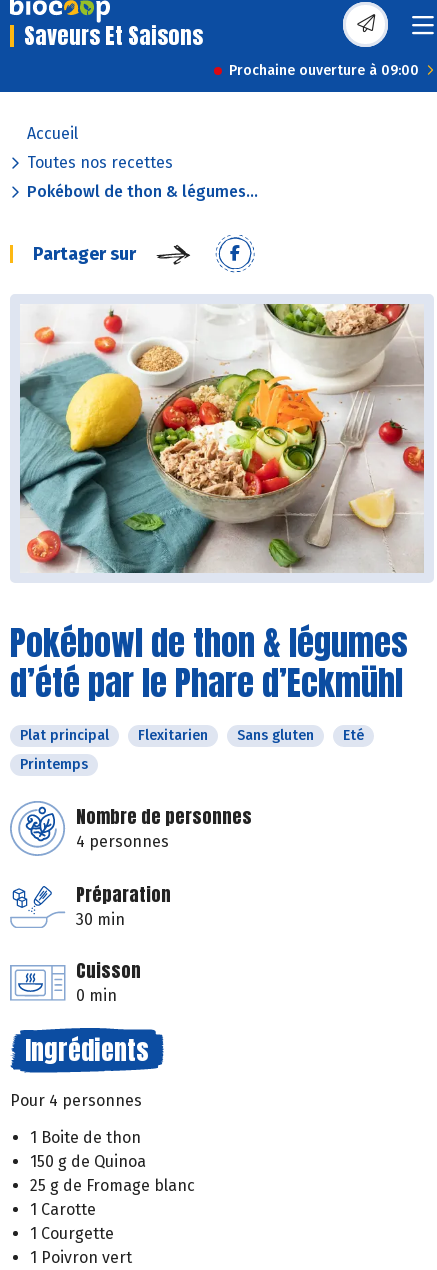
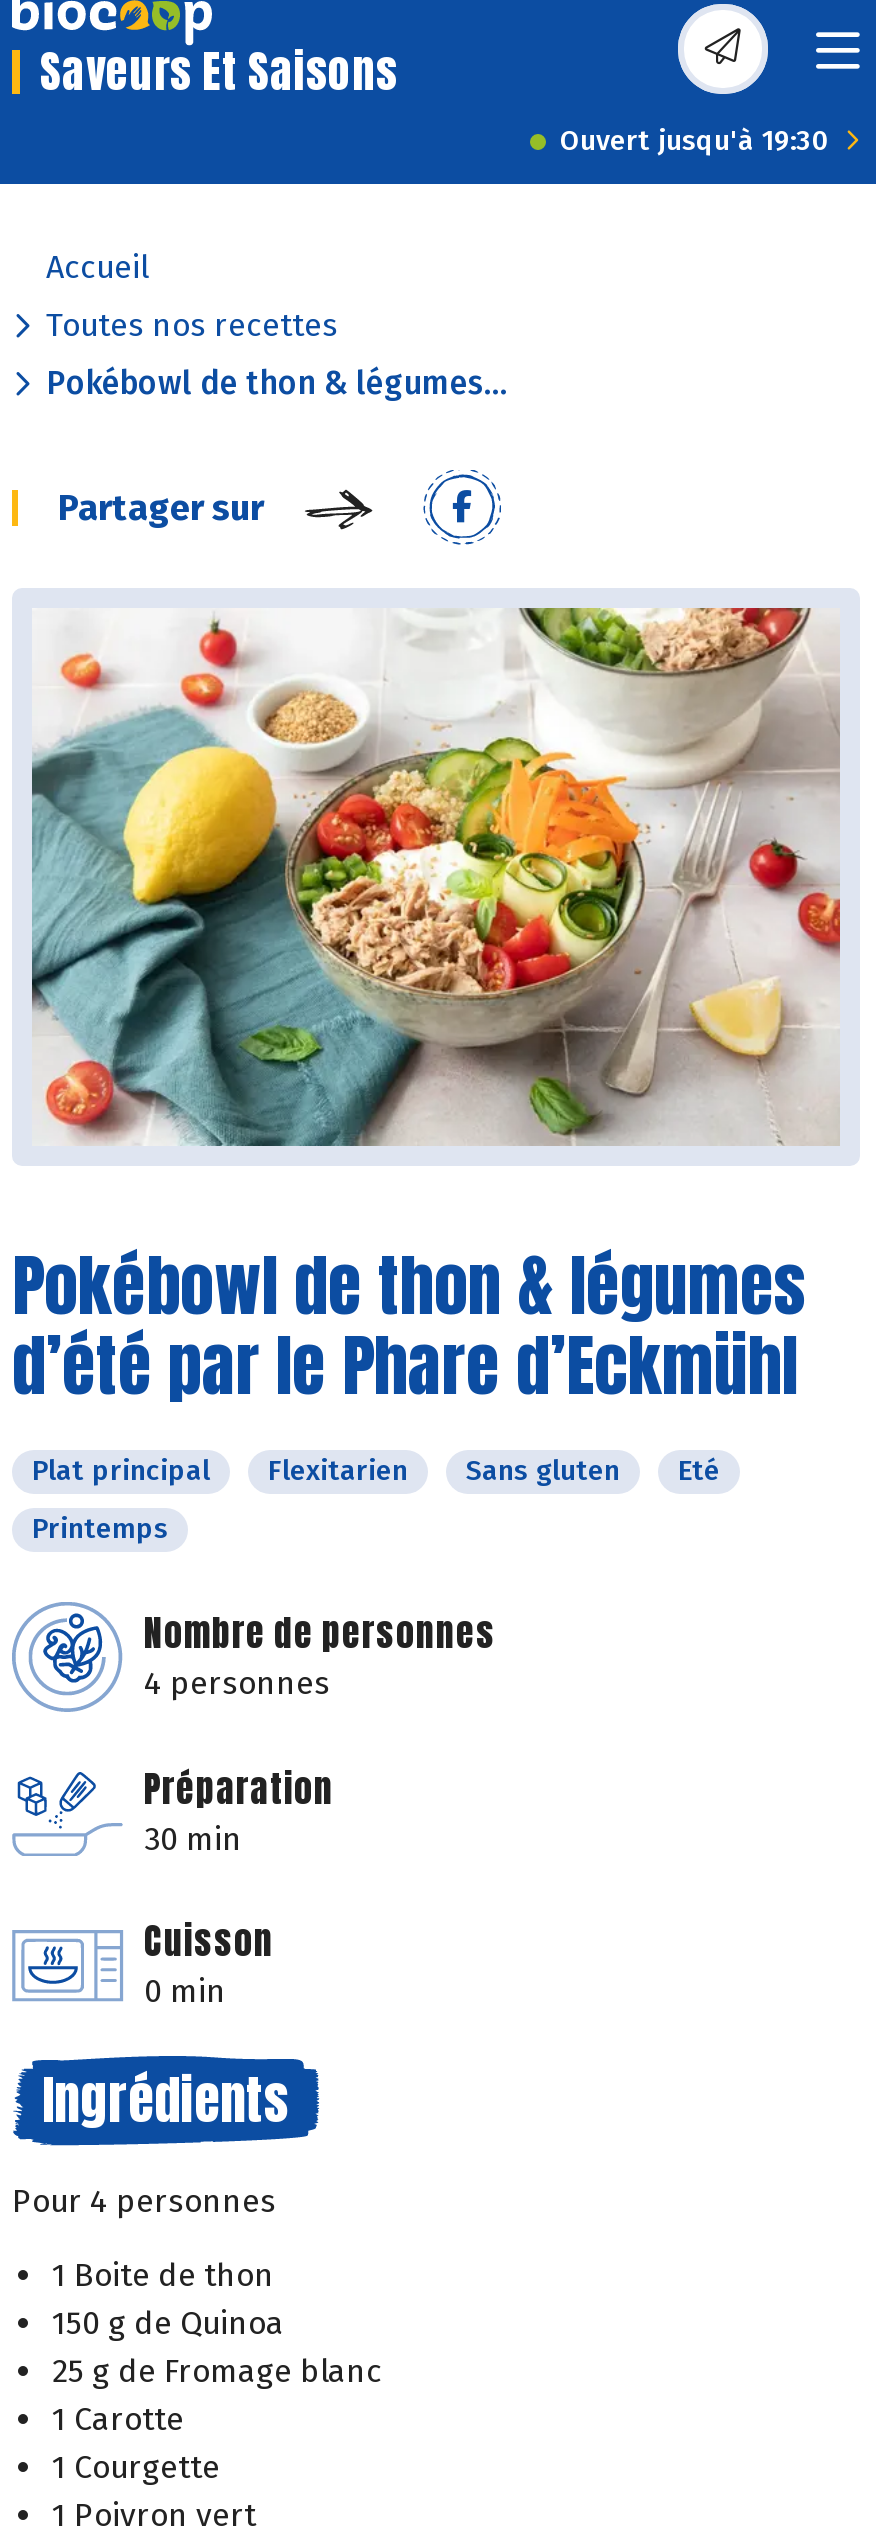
[229,62,419,79] Prochaine ouverture à 09:00 -> [560,124,830,158] Ouvert jusqu'à 19:30

